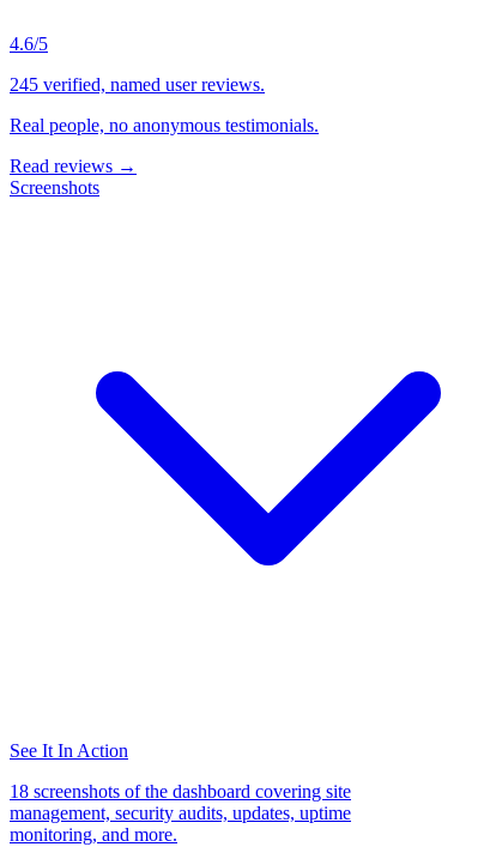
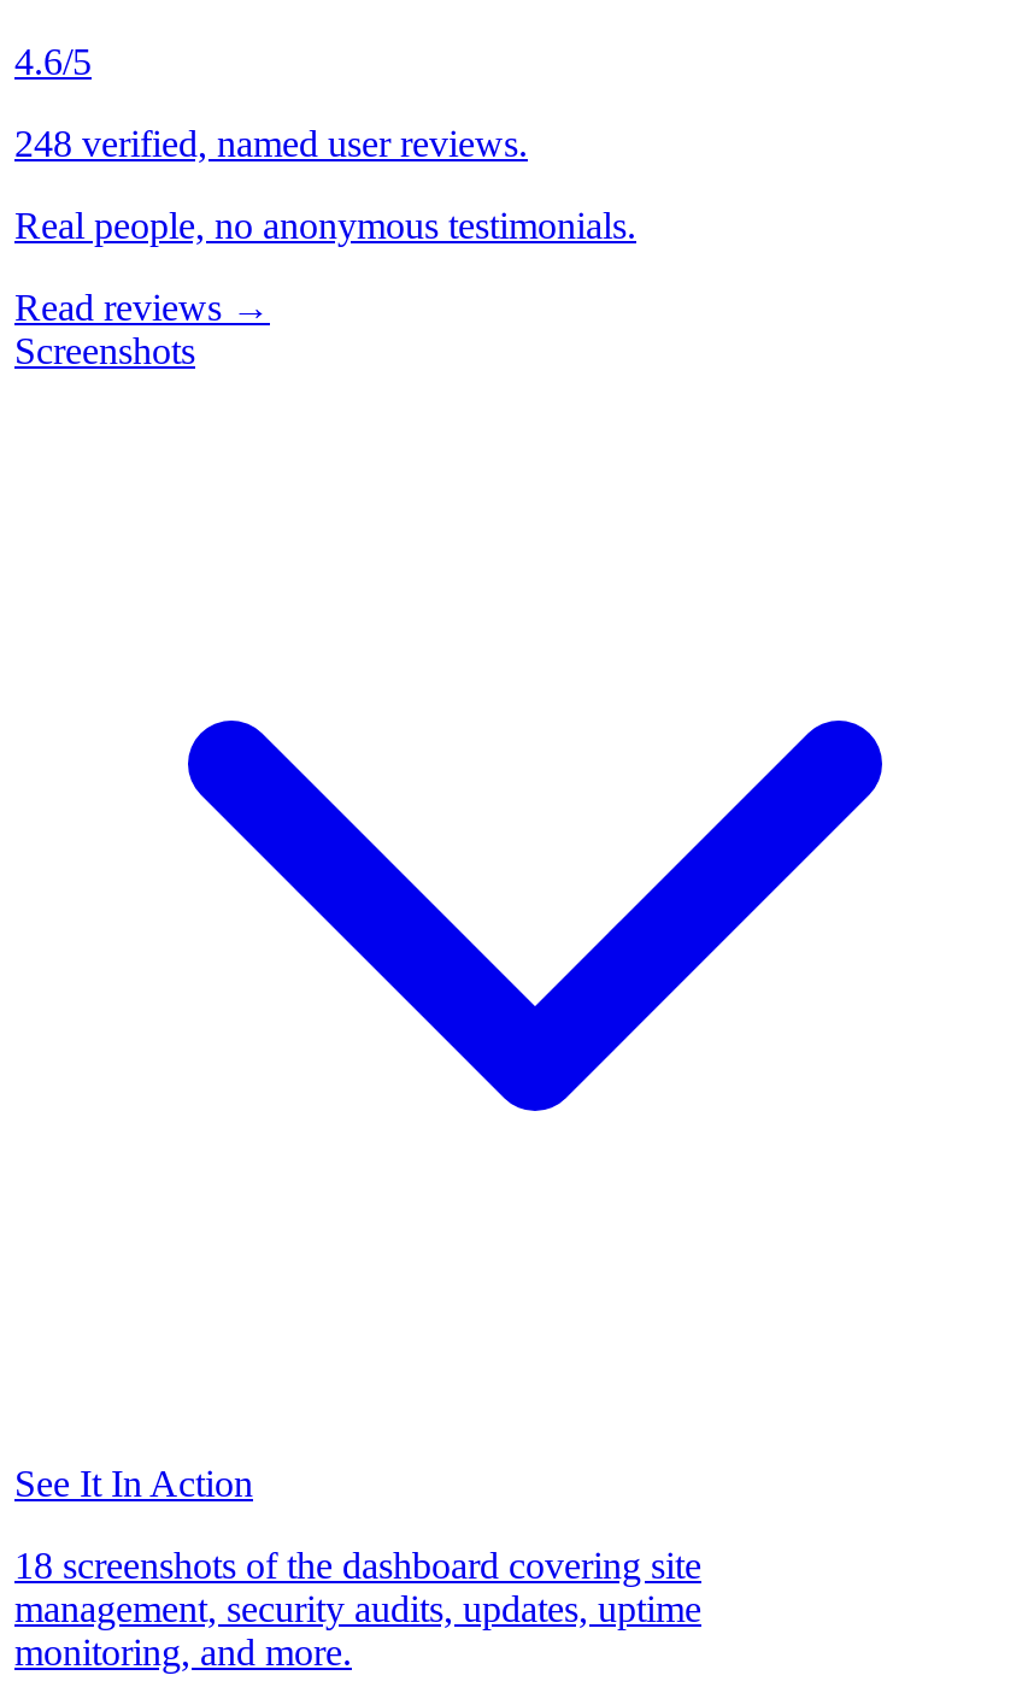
[10,75,265,95] 245 verified, named user reviews. -> [14,123,528,164] 248 verified, named user reviews.

